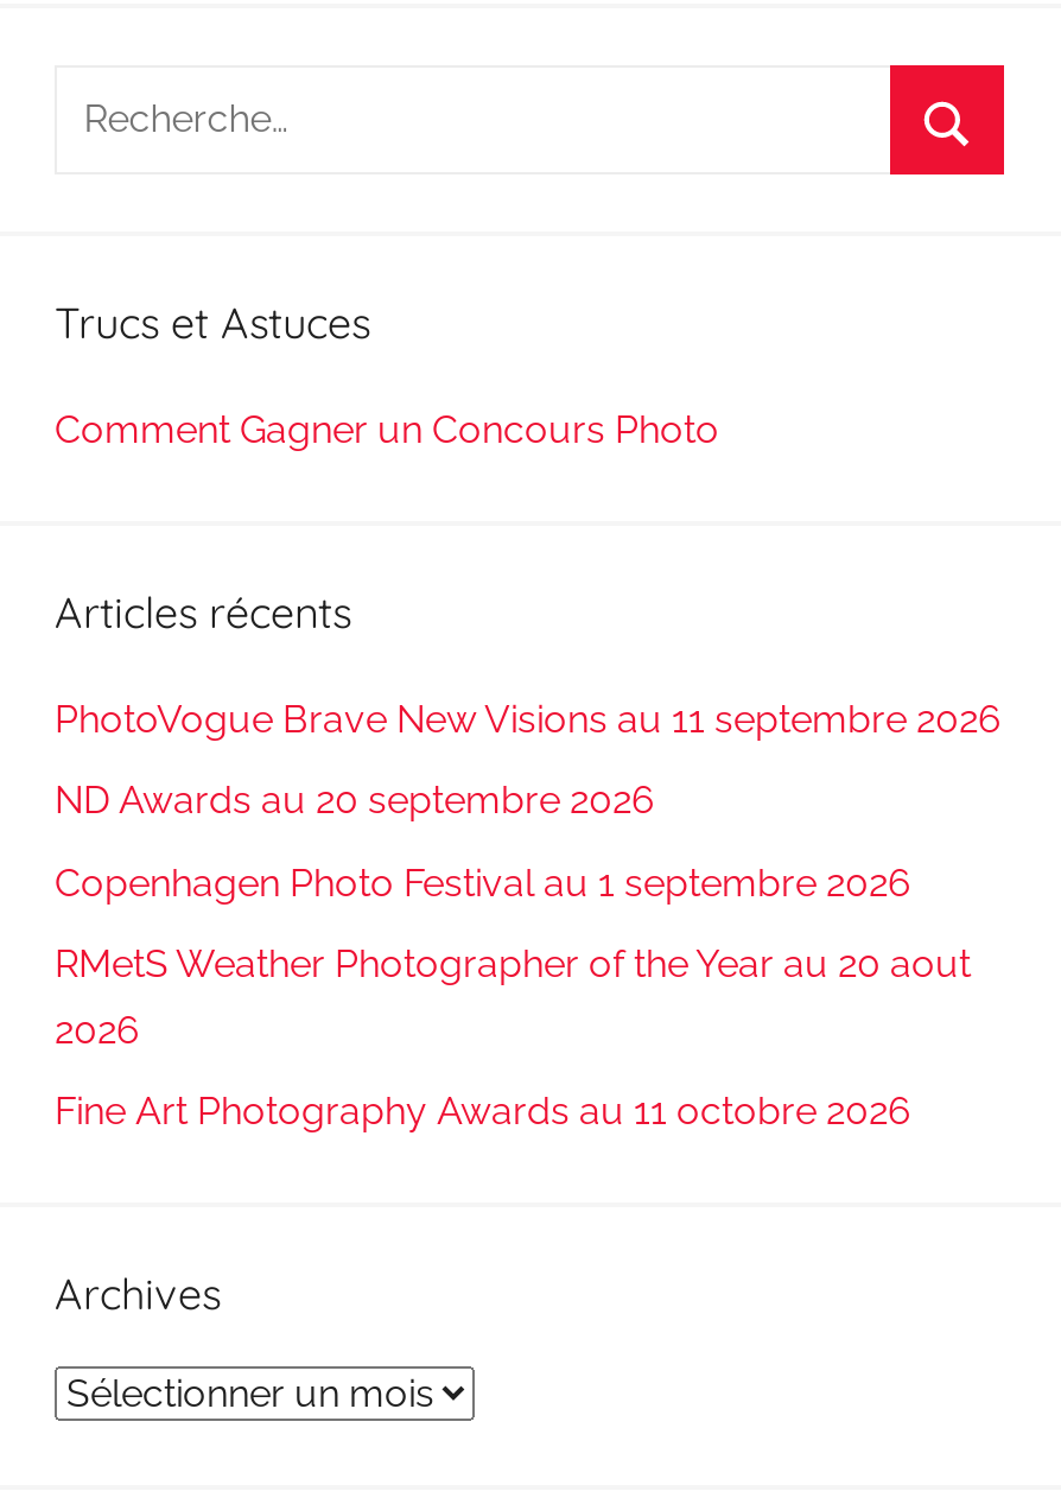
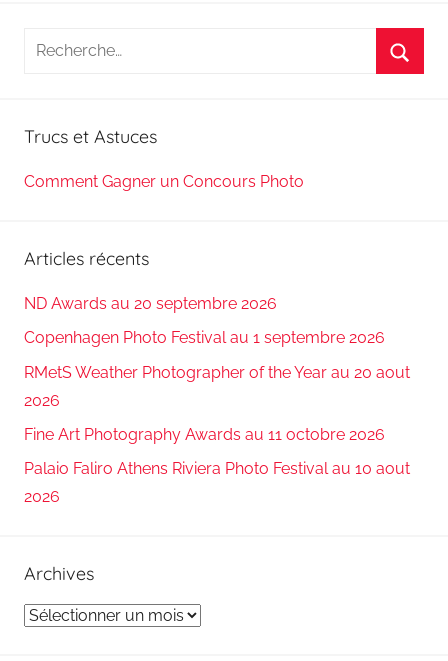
[55,697,1002,742] PhotoVogue Brave New Visions au 11 septembre 2026 -> none
moved [55,778,971,1135] -> [24,294,410,444]: ND Awards au 20 septembre 2026 | Copenhagen Photo Festival au 1 septembre 2026 | RMetS Weather Photographer of the Year au 20 aout | 2026 | Fine Art Photography Awards au 11 octobre 2026
none -> [24,459,410,506] Palaio Faliro Athens Riviera Photo Festival au 10 aout | 2026

